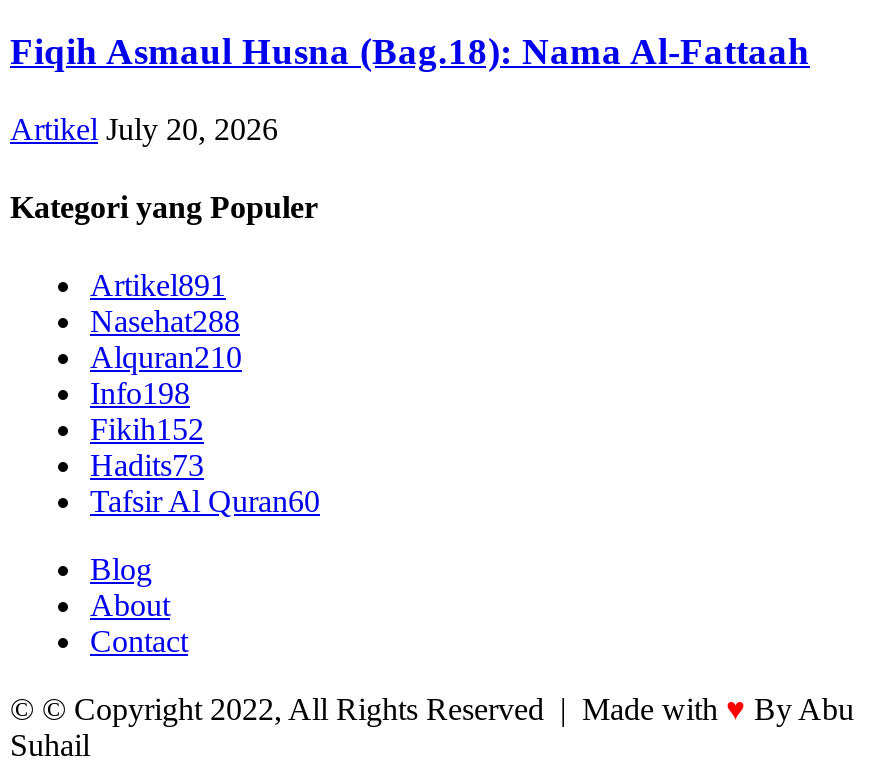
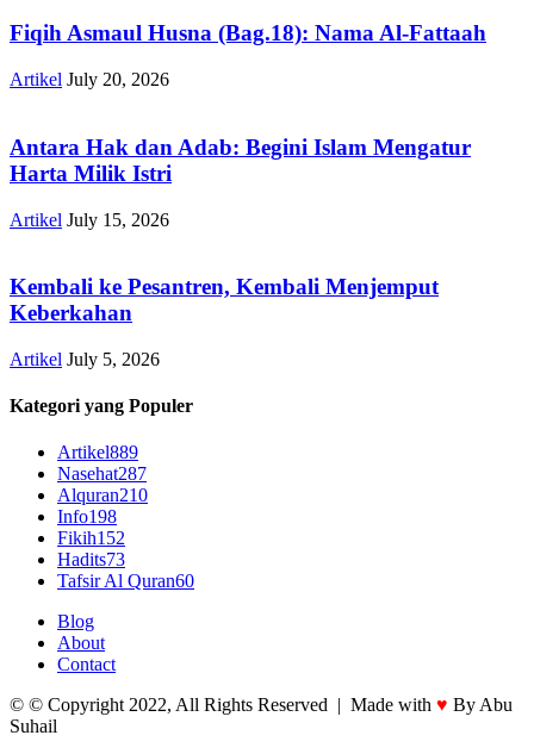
none -> [10,134,471,369] Antara Hak dan Adab: Begini Islam Mengatur | Harta Milik Istri | Artikel July 15, 2026 | Kembali ke Pesantren, Kembali Menjemput | Keberkahan | Artikel July 5, 2026
[90,269,226,303] Artikel891 -> [57,443,138,463] Artikel889
[90,305,240,339] Nasehat288 -> [57,464,147,484] Nasehat287

